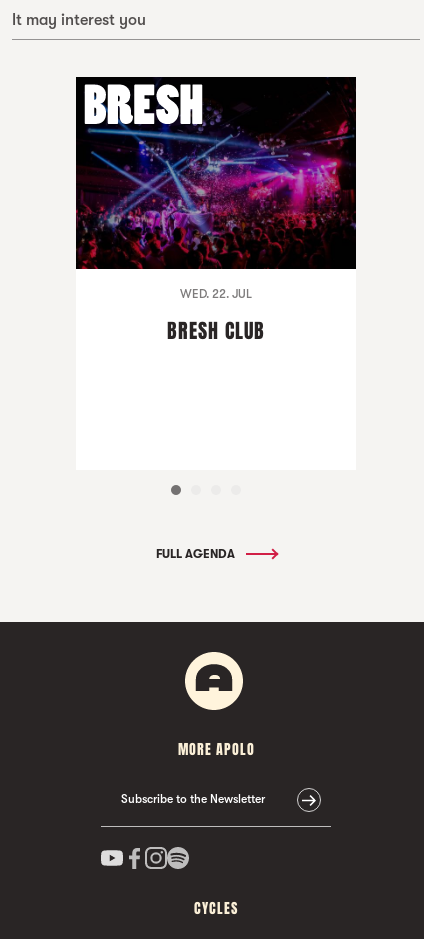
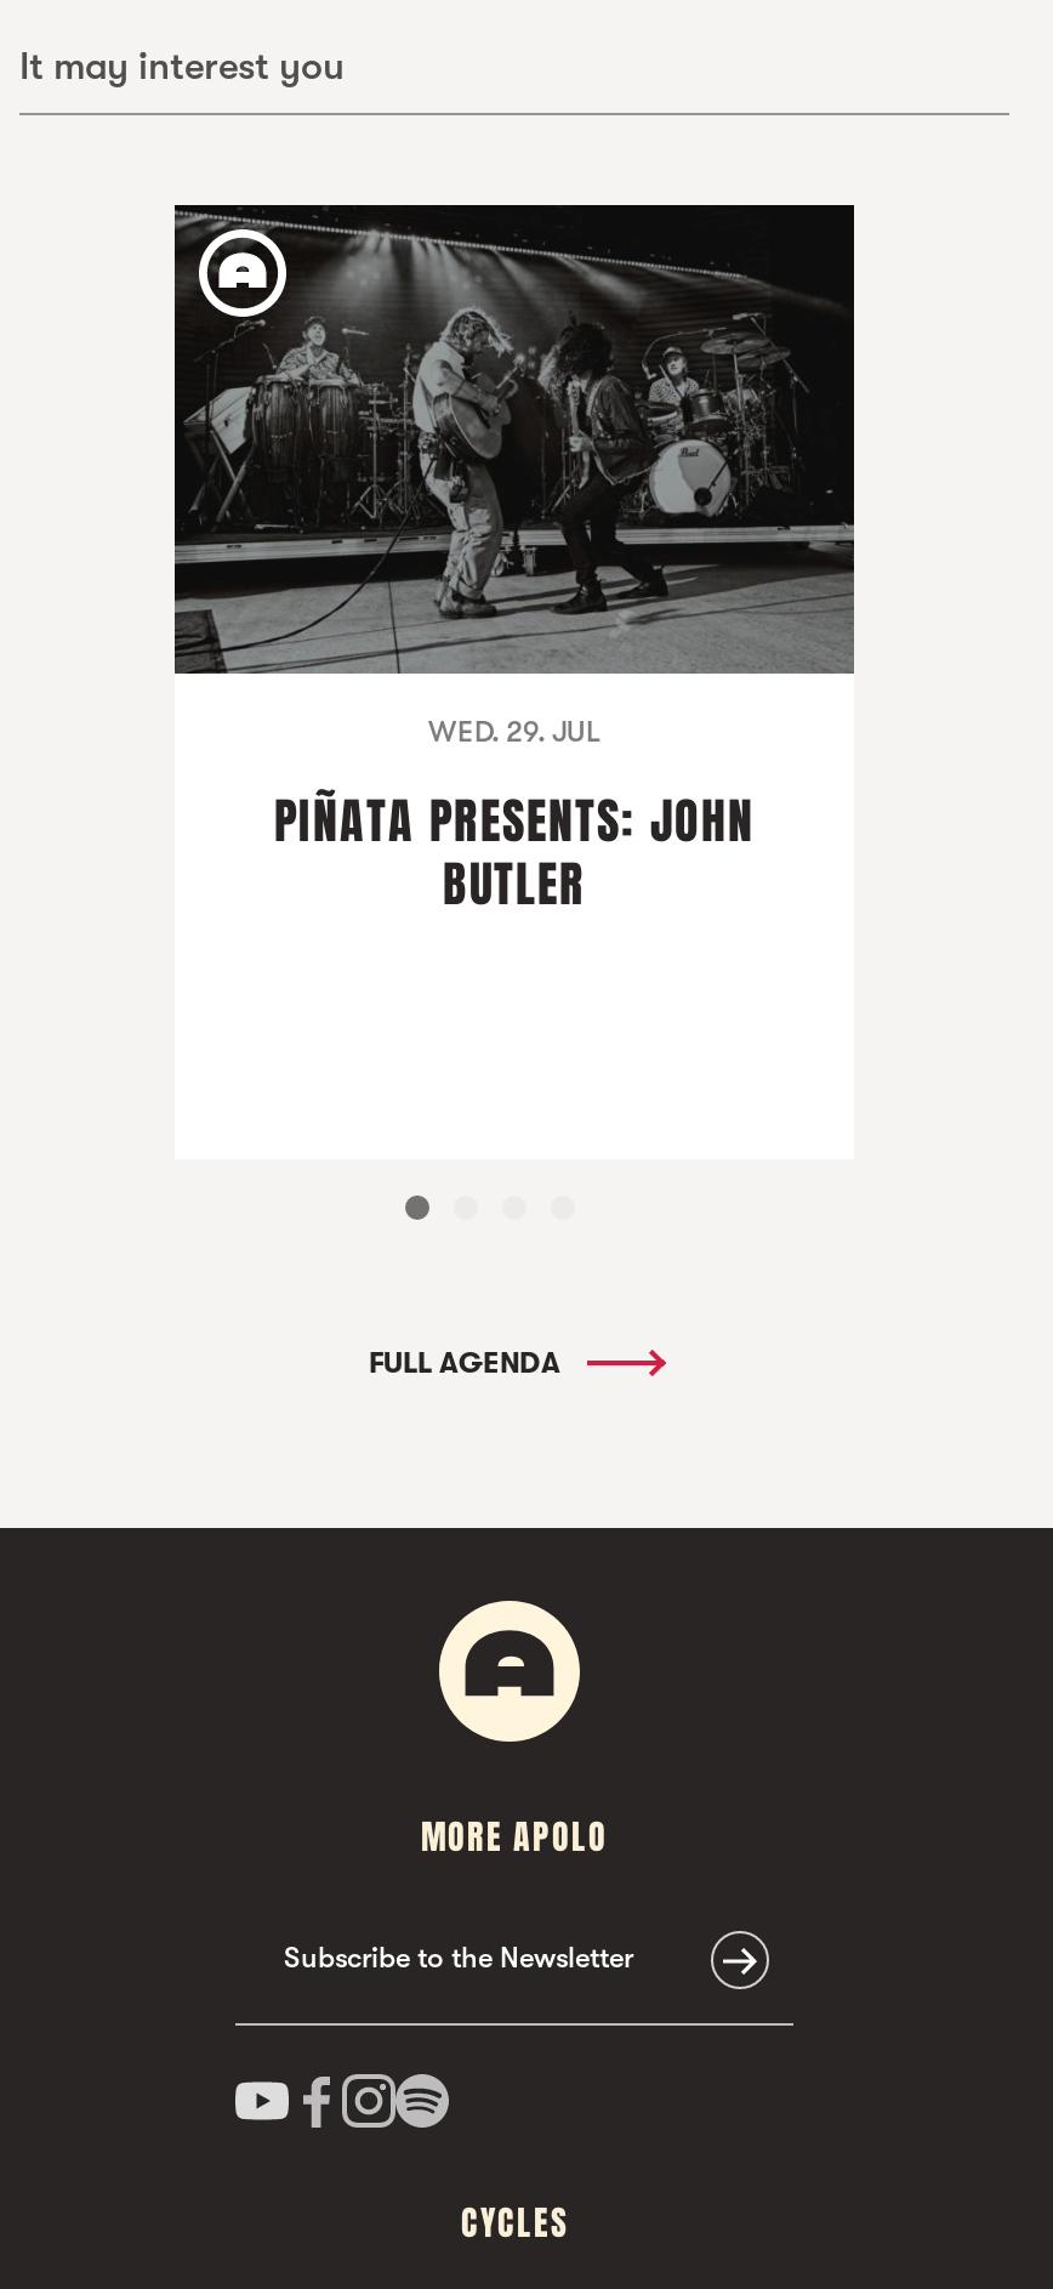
[75,79,356,301] [image] | WED. 22. JUL -> [175,210,856,749] [image] | WED. 29. JUL
[167,316,265,346] BRESH CLUB -> [274,785,755,921] PIÑATA PRESENTS: JOHN | BUTLER

